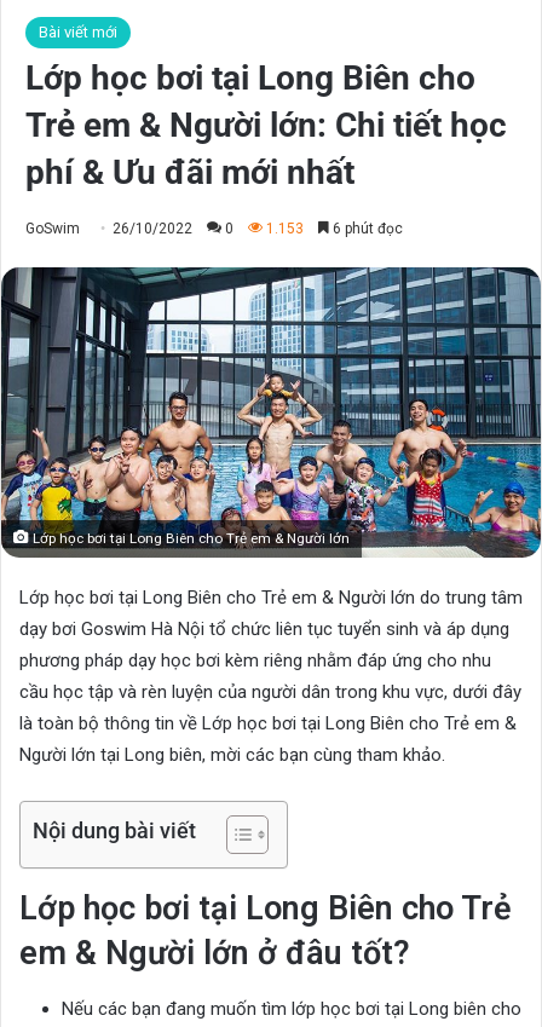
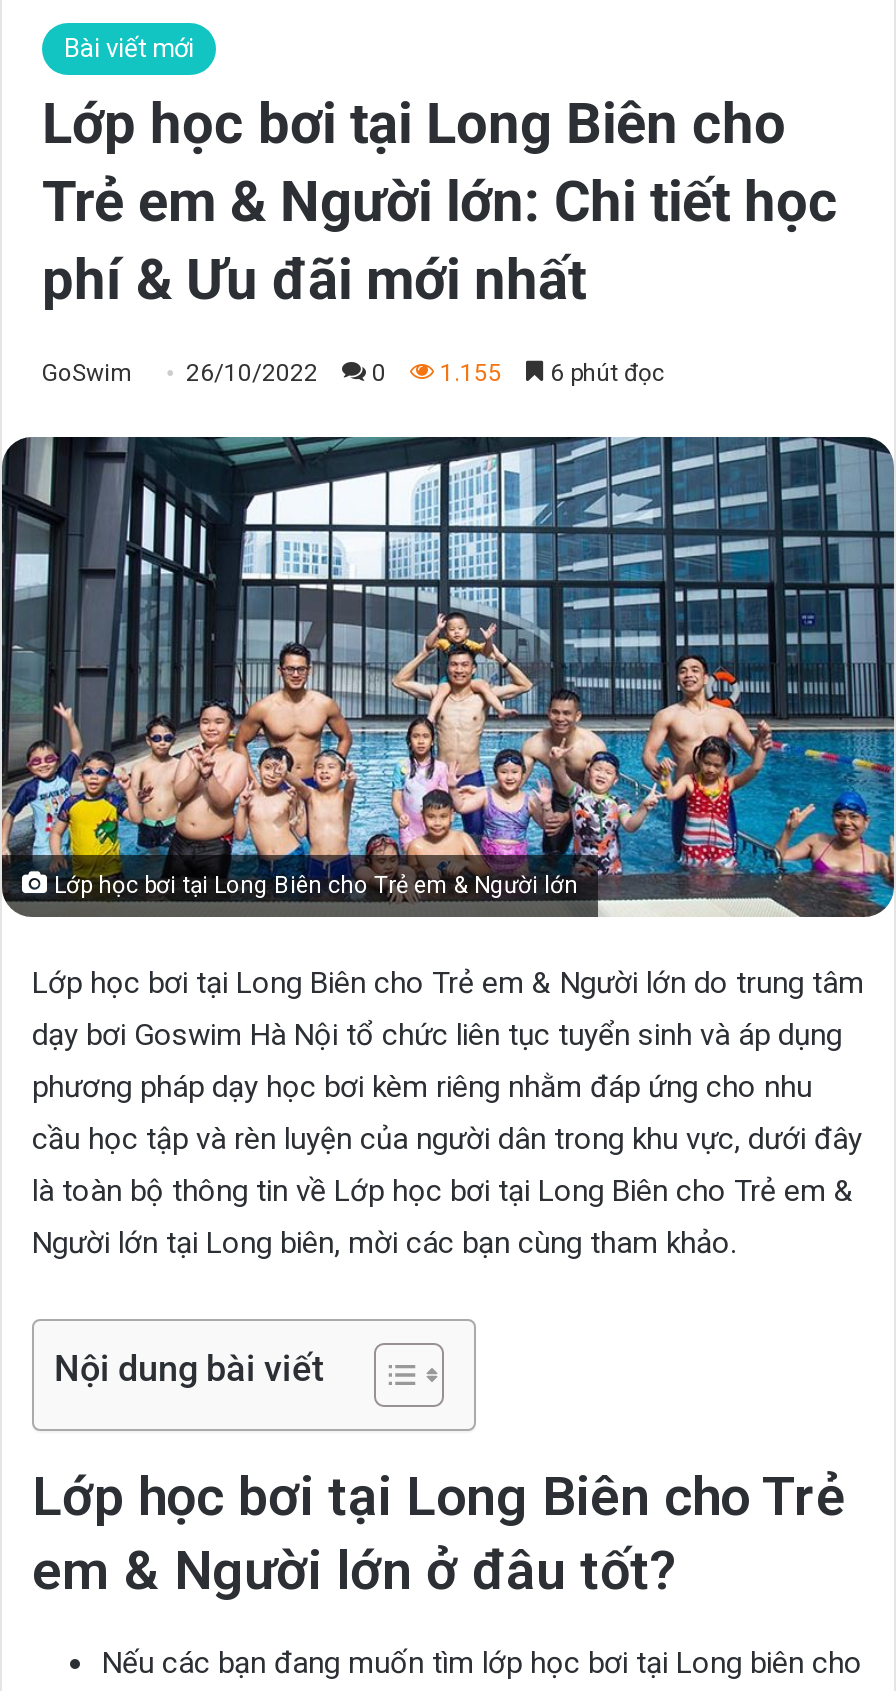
[25,220,403,237] GoSwim 26/10/2022 0 1.153 6 phút đọc -> [42,359,666,387] GoSwim 26/10/2022 0 1.155 6 phút đọc

